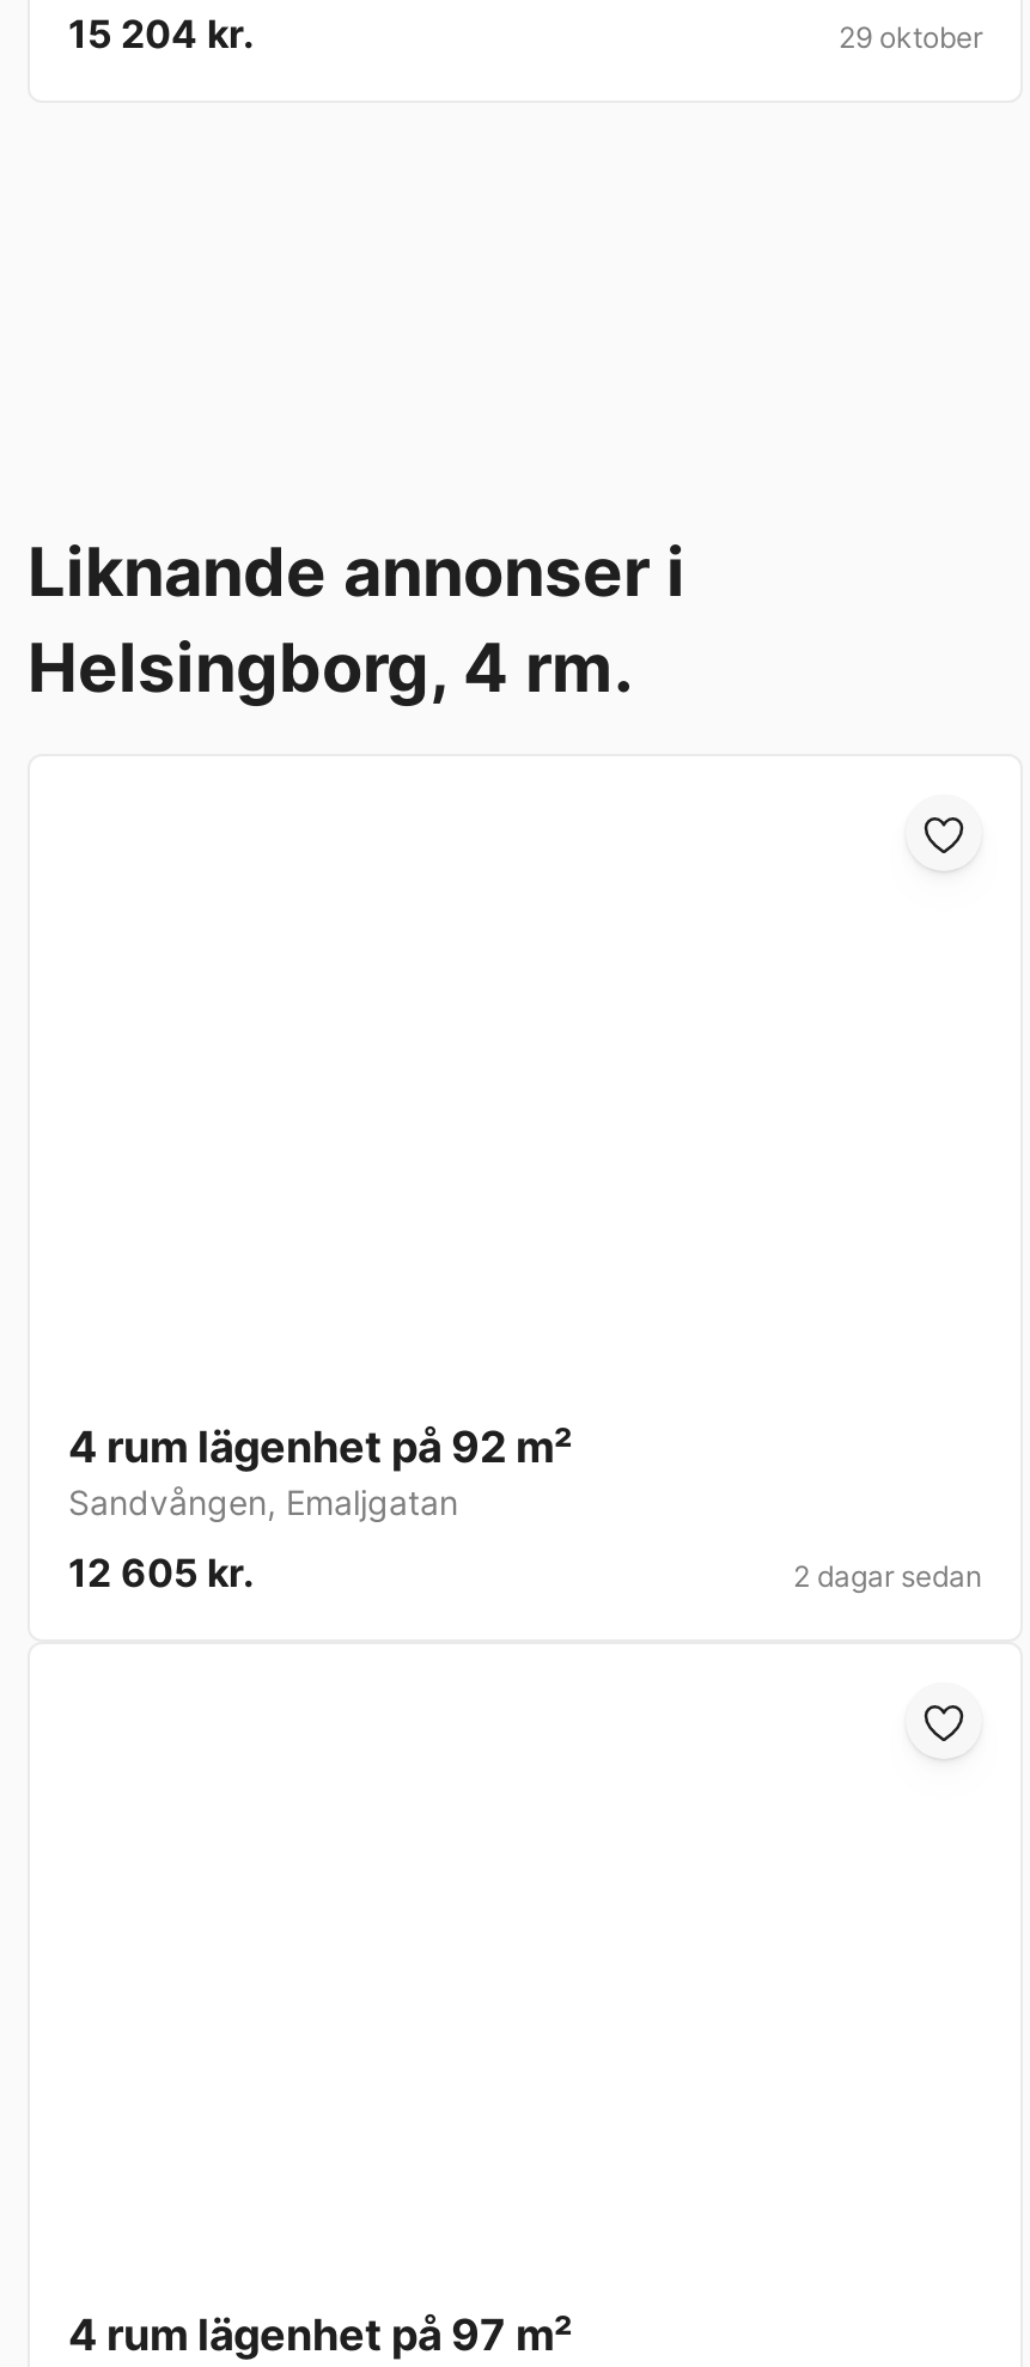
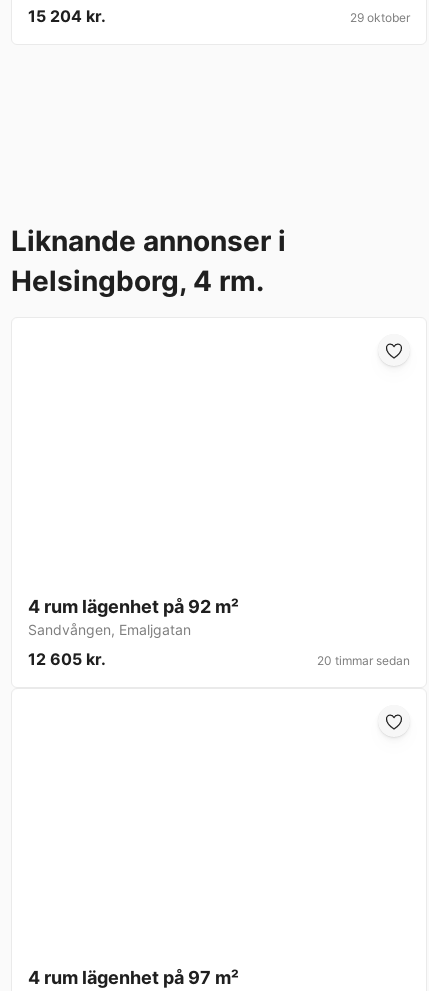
[793,1559,982,1595] 2 dagar sedan -> [317,653,410,668] 20 timmar sedan

